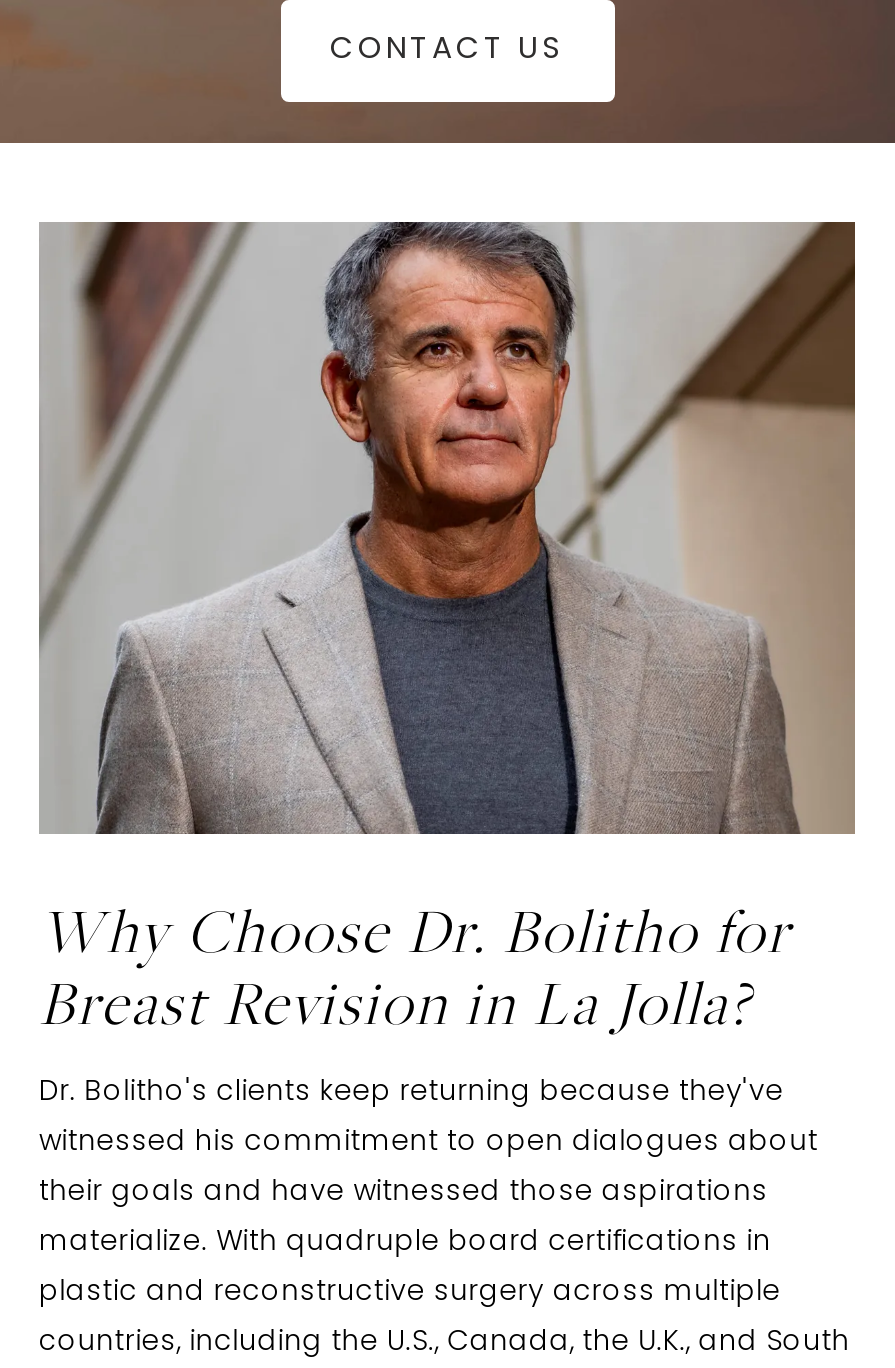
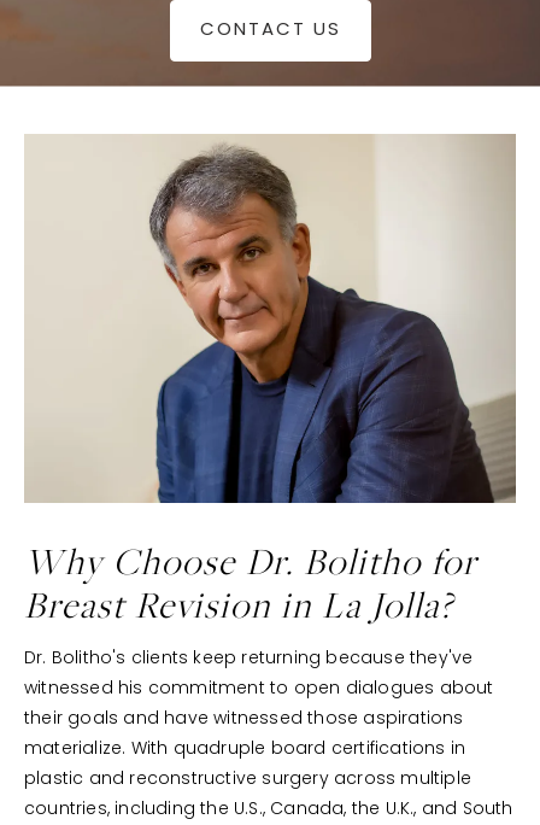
[39,220,855,836] [image] -> [25,134,515,504] [image]

